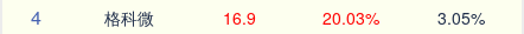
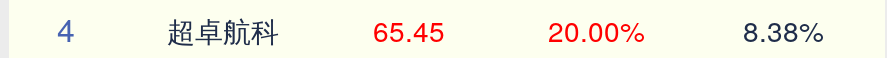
[104,6,485,29] 格科微 | 16.9 | 20.03% | 3.05% -> [167,10,823,50] 超卓航科 | 65.45 | 20.00% | 8.38%

